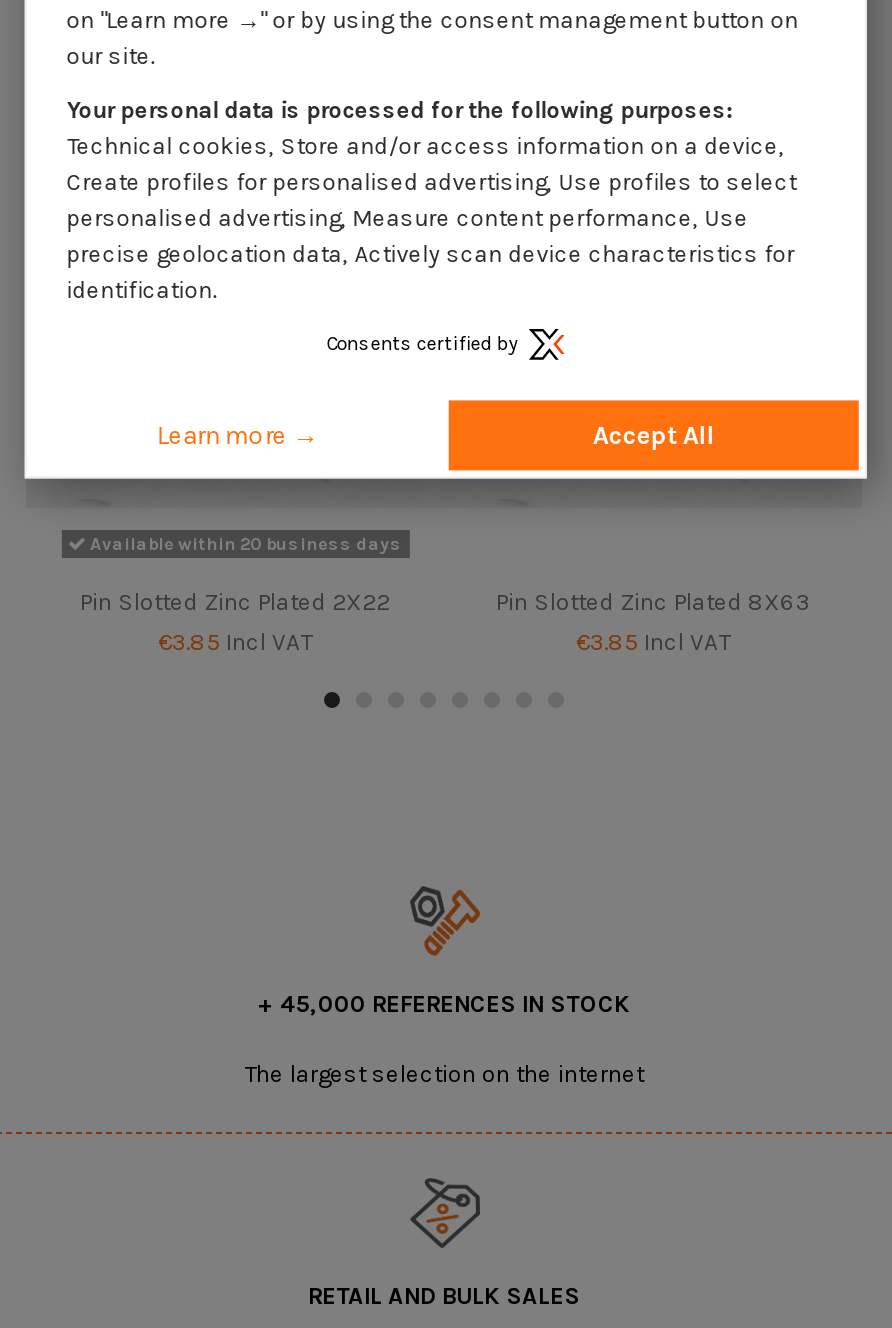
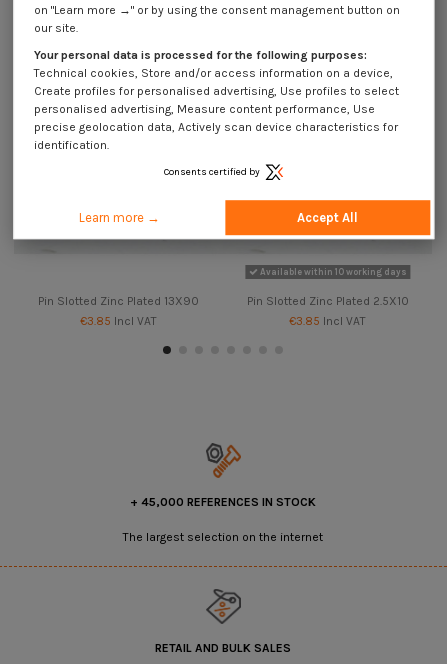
[80,534,402,616] Available within 20 business days | Pin Slotted Zinc Plated 2X22 -> [38,294,199,308] Pin Slotted Zinc Plated 13X90
[496,588,810,616] Pin Slotted Zinc Plated 8X63 -> [246,267,408,308] Available within 10 working days | Pin Slotted Zinc Plated 2.5X10

